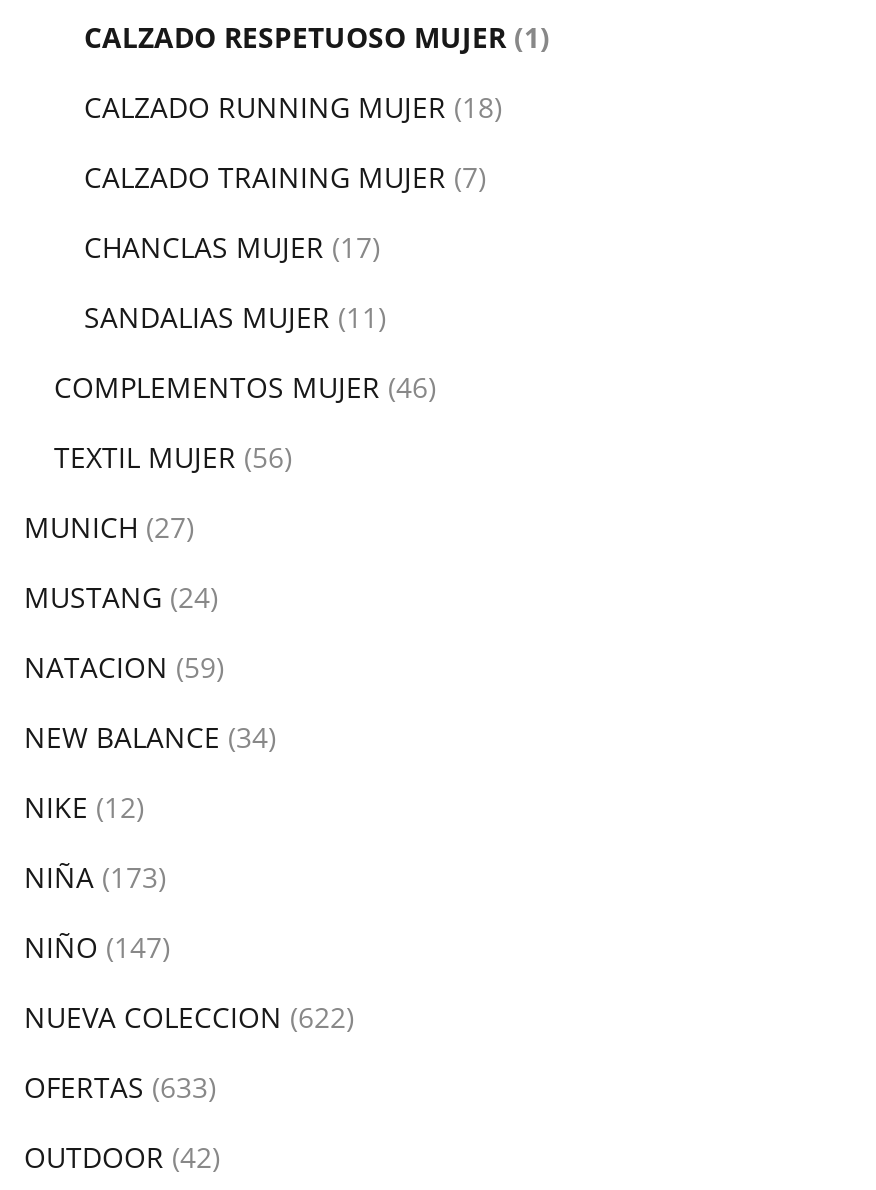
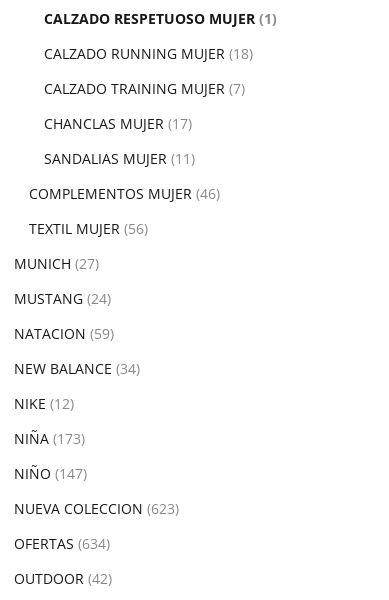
[24,998,354,1036] NUEVA COLECCION (622) -> [14,499,179,518] NUEVA COLECCION (623)
[24,1068,216,1106] OFERTAS (633) -> [14,534,110,553] OFERTAS (634)

